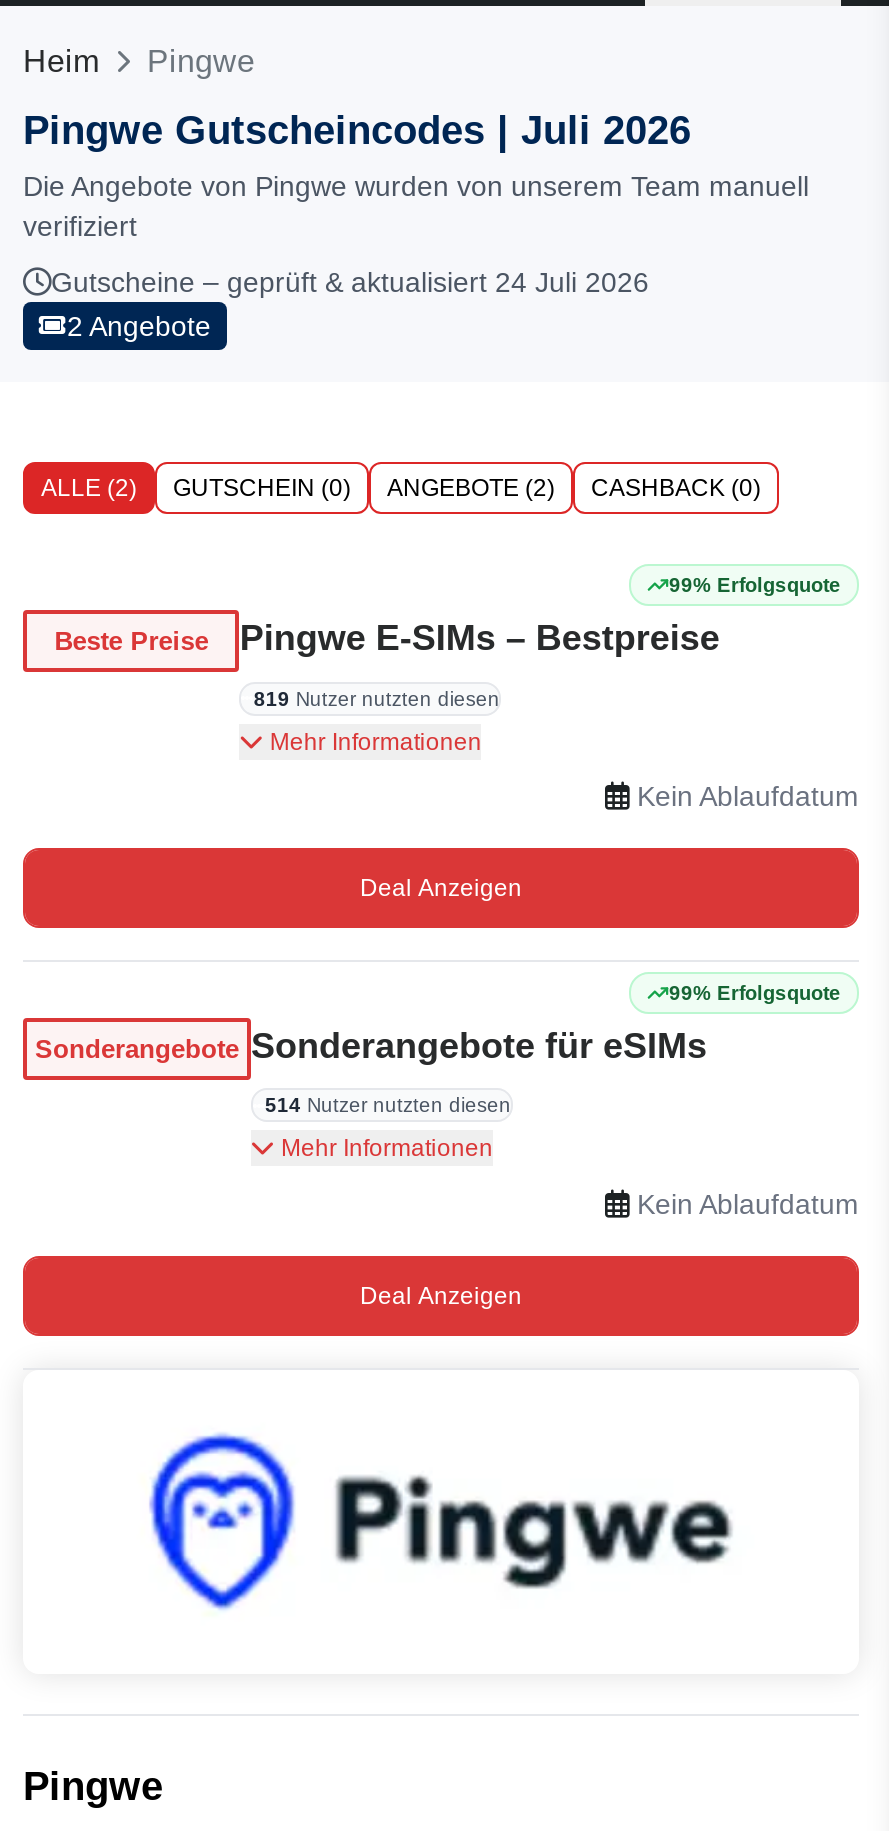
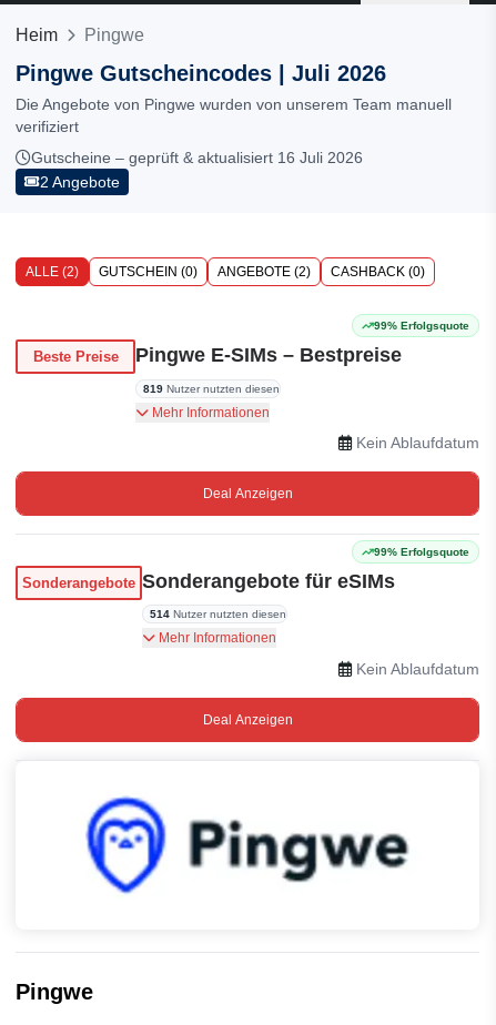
[51,266,649,298] Gutscheine – geprüft & aktualisiert 24 Juli 2026 -> [31,149,363,166] Gutscheine – geprüft & aktualisiert 16 Juli 2026

